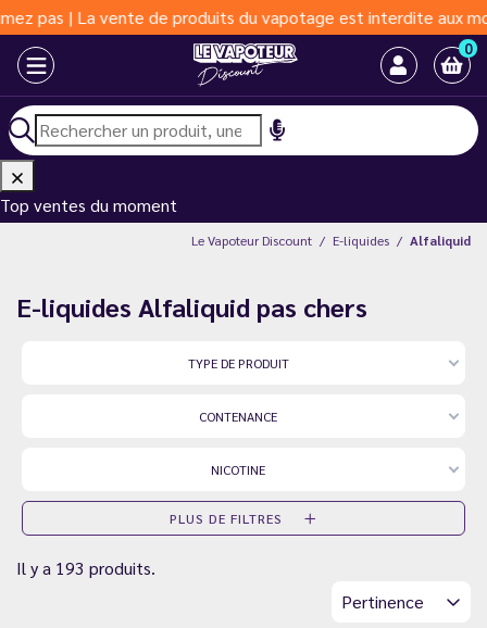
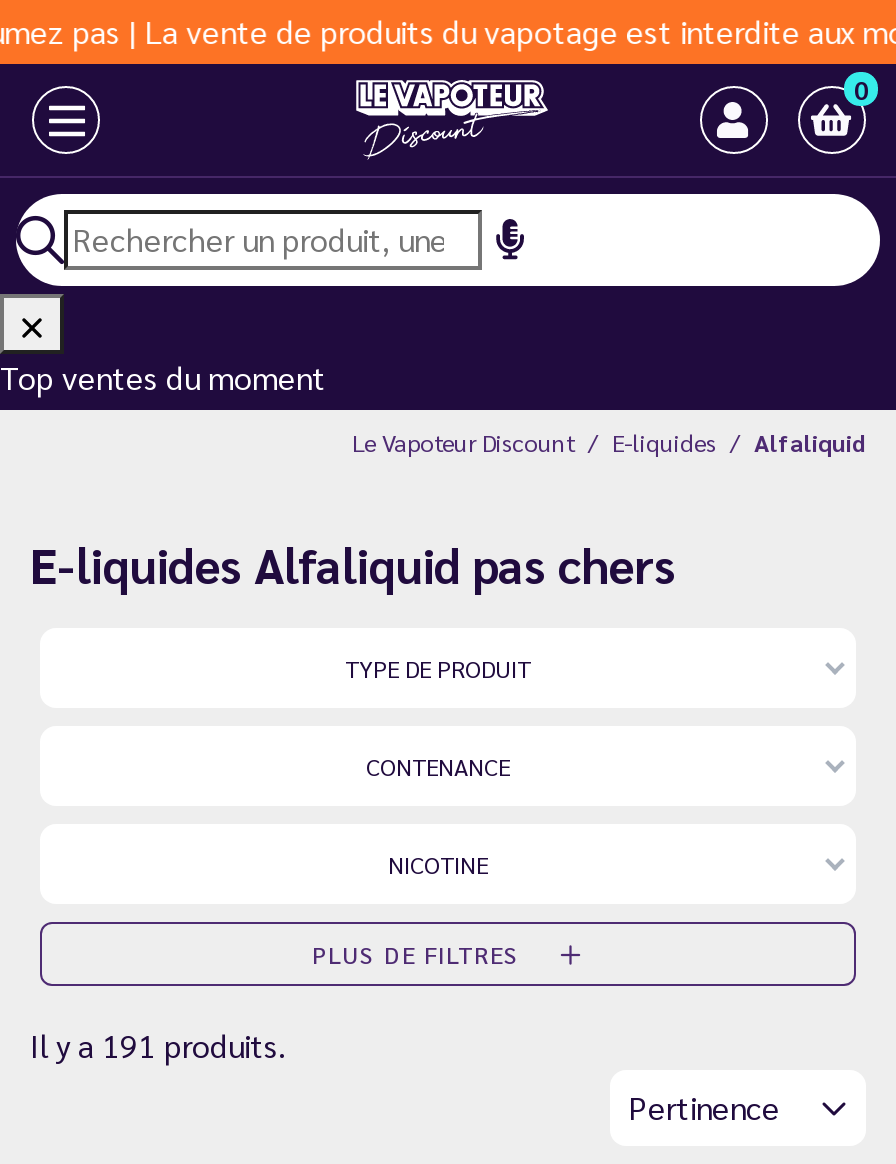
[16,556,155,579] Il y a 193 produits. -> [30,1024,286,1066] Il y a 191 produits.

